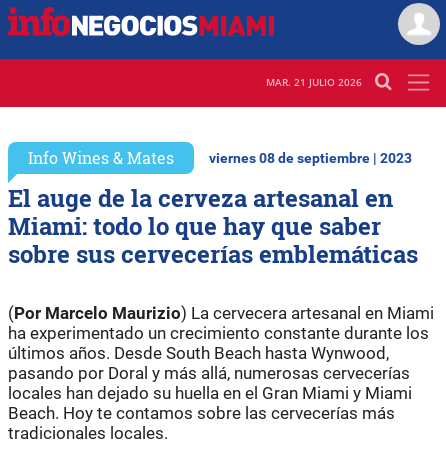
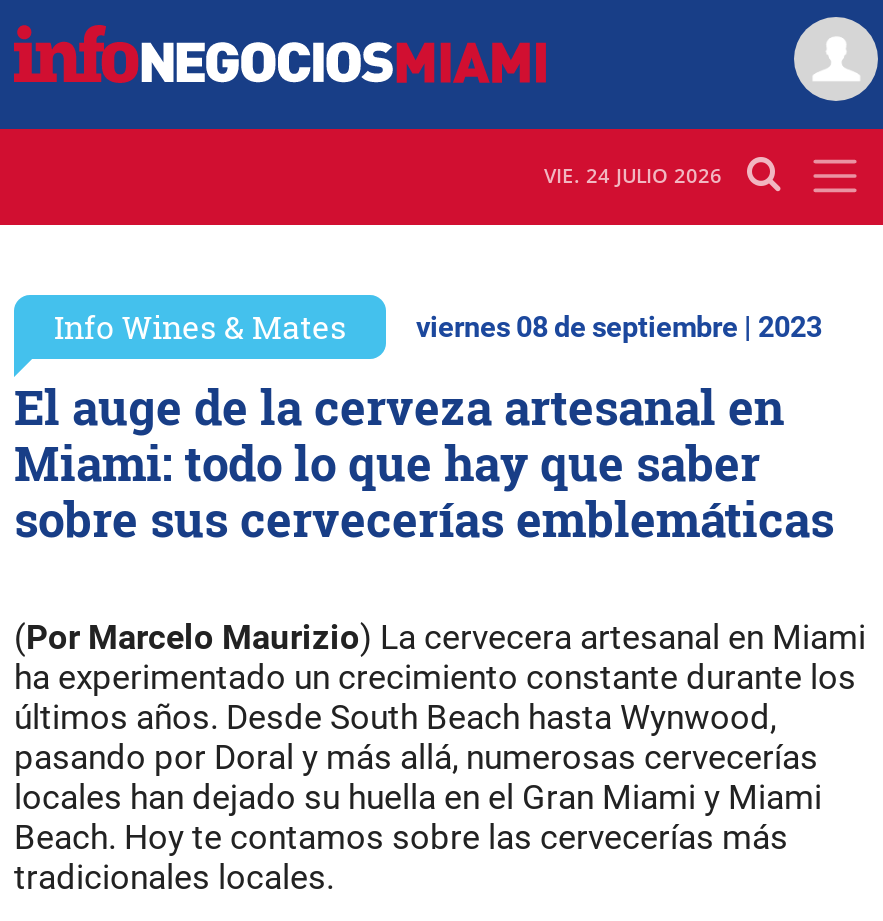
[266,75,362,89] MAR. 21 JULIO 2026 -> [544,162,722,190] VIE. 24 JULIO 2026

